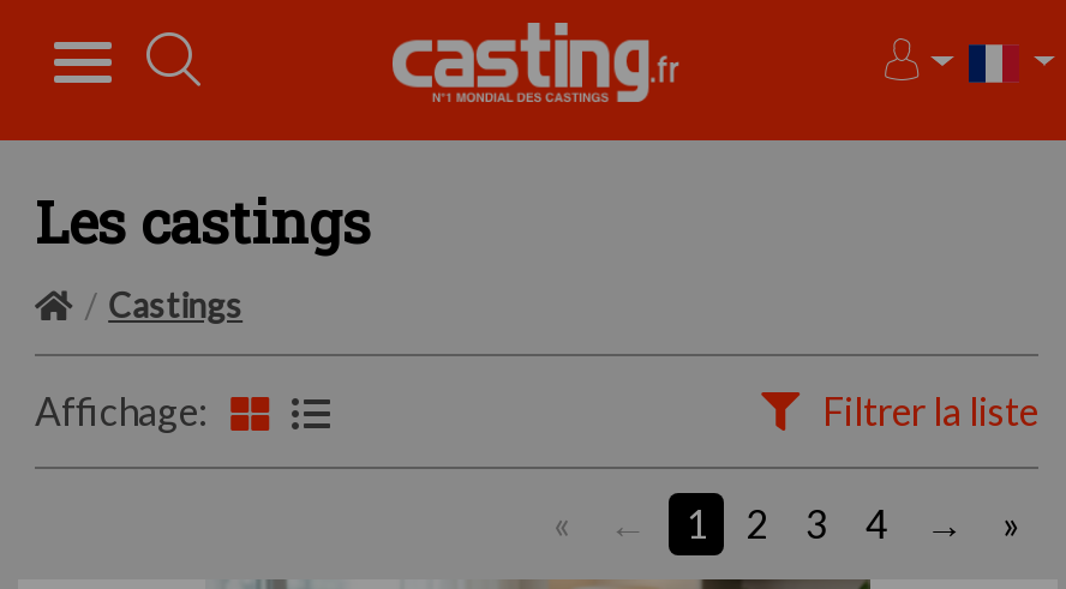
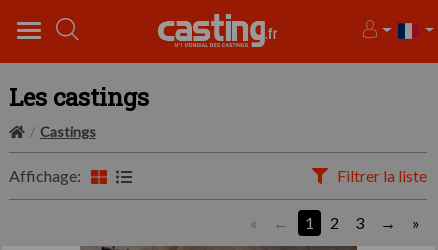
[865,500,887,546] 4 -> none

